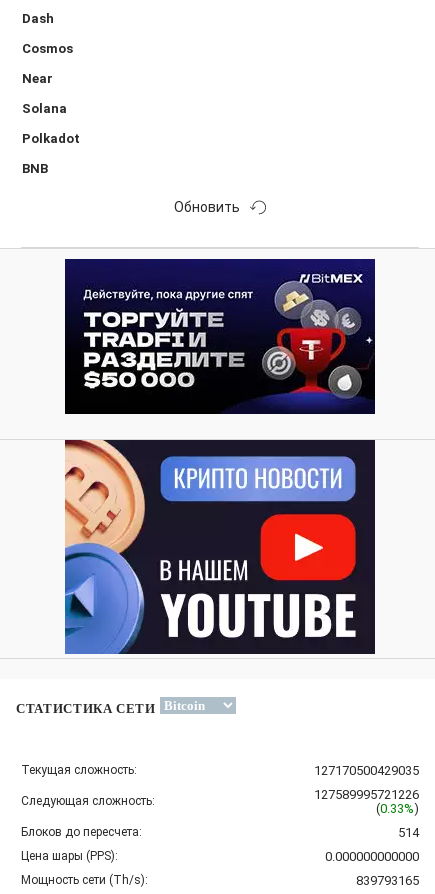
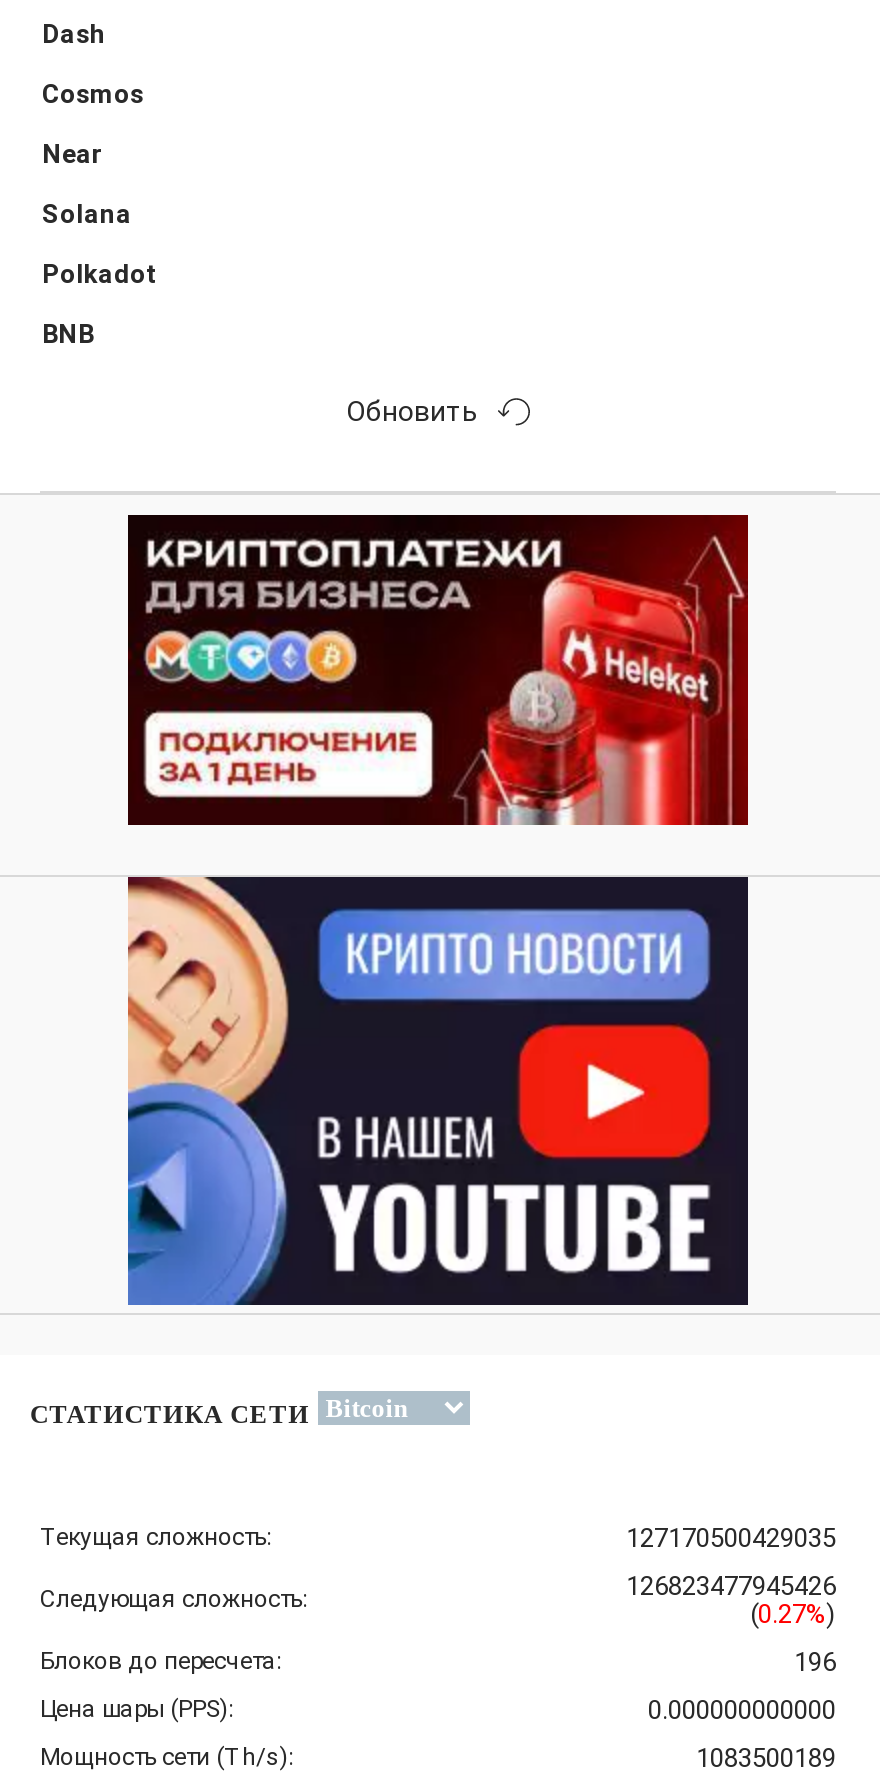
[65,258,376,415] [image] -> [128,513,750,827] [image]
[314,787,419,802] 127589995721226 -> [626,1572,836,1602] 126823477945426
[376,801,419,816] (0.33%) -> [750,1600,836,1630] (0.27%)
[398,825,419,840] 514 -> [794,1648,836,1678] 196
[356,873,419,888] 839793165 -> [696,1744,836,1774] 1083500189

